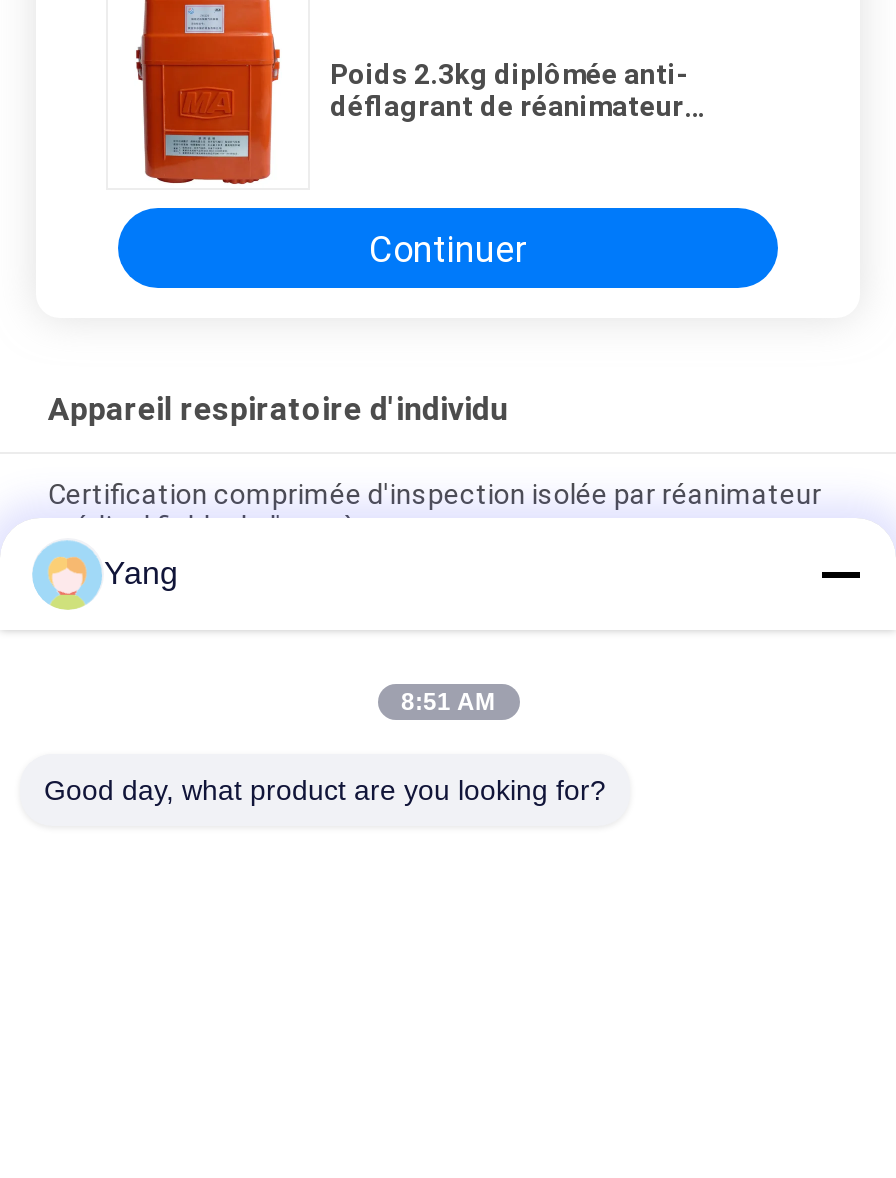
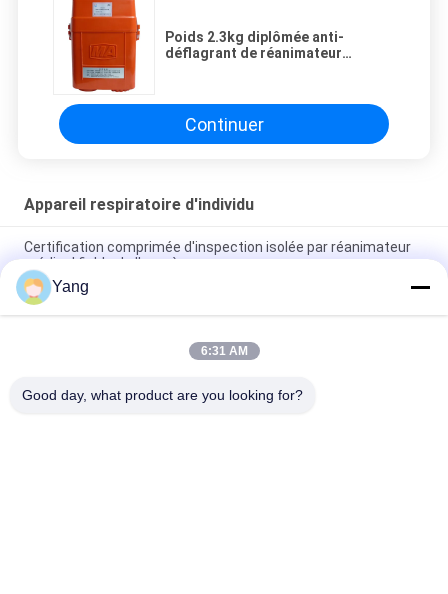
[401,688,495,716] 8:51 AM -> [200,344,247,358] 6:31 AM

